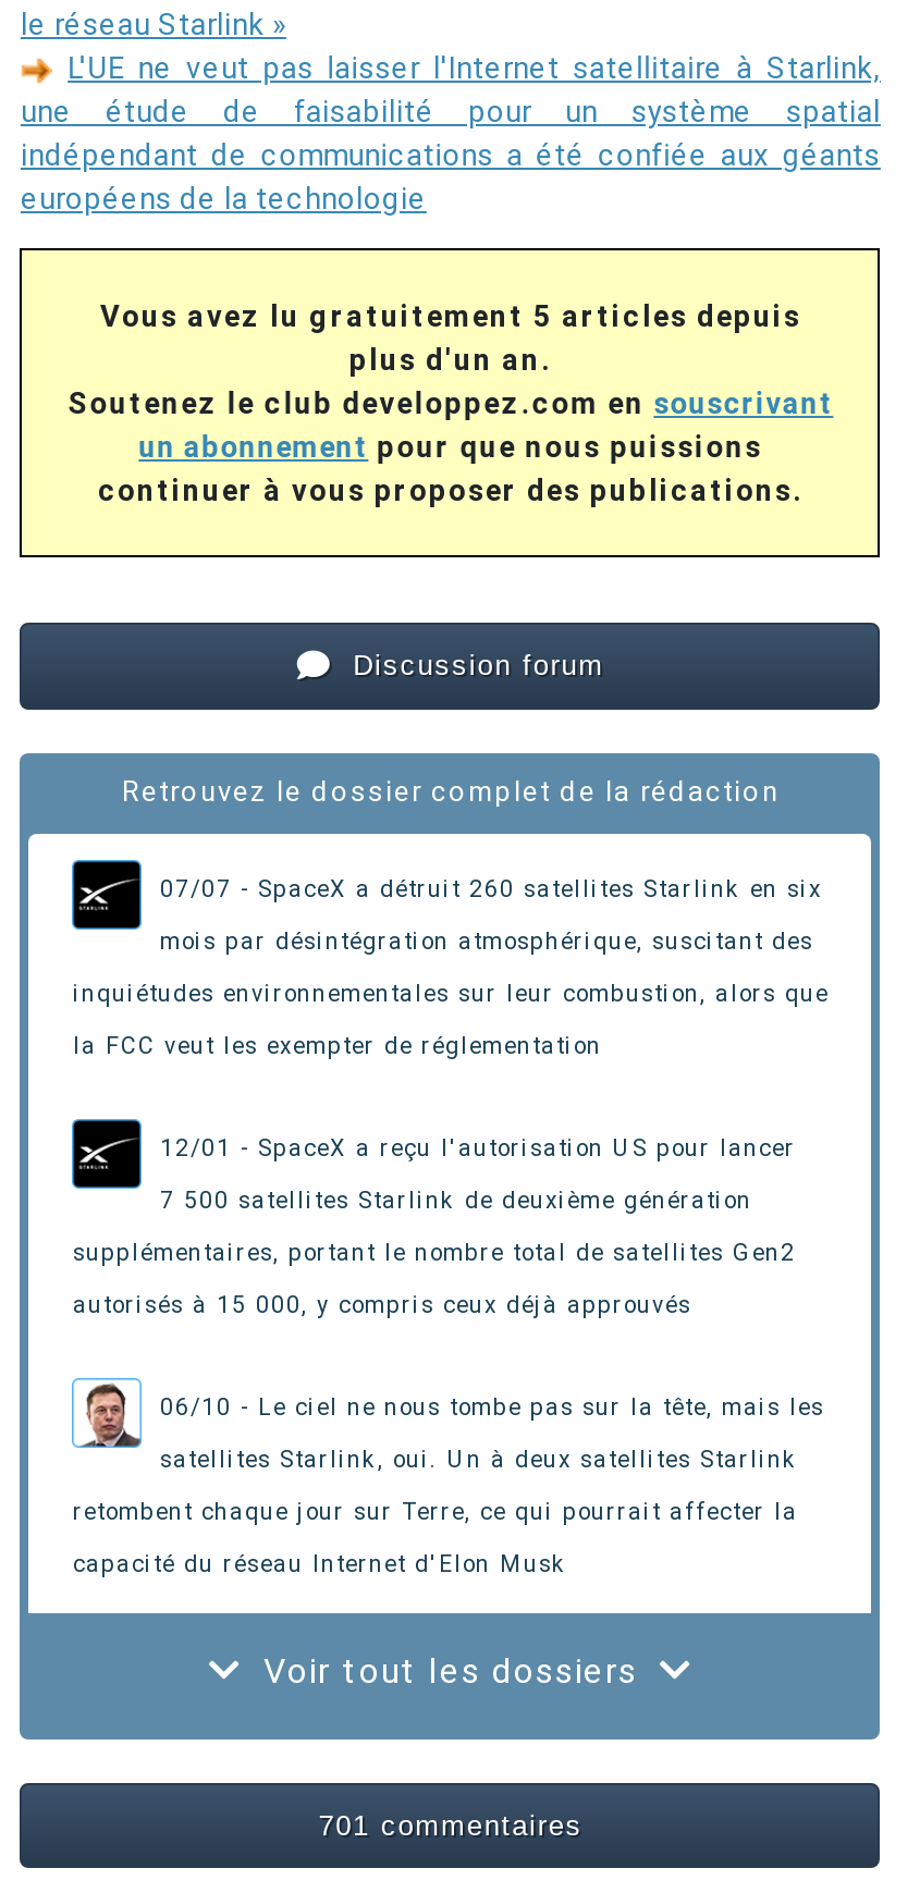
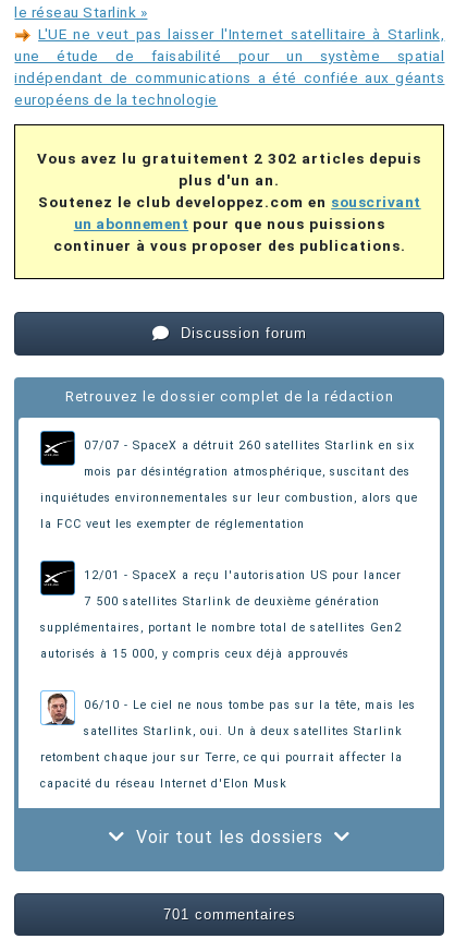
[100,299,801,334] Vous avez lu gratuitement 5 articles depuis -> [37,150,422,167] Vous avez lu gratuitement 2 302 articles depuis

